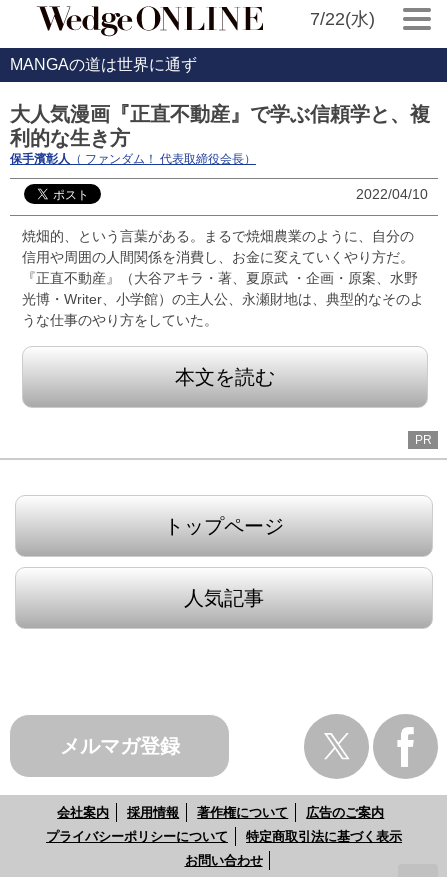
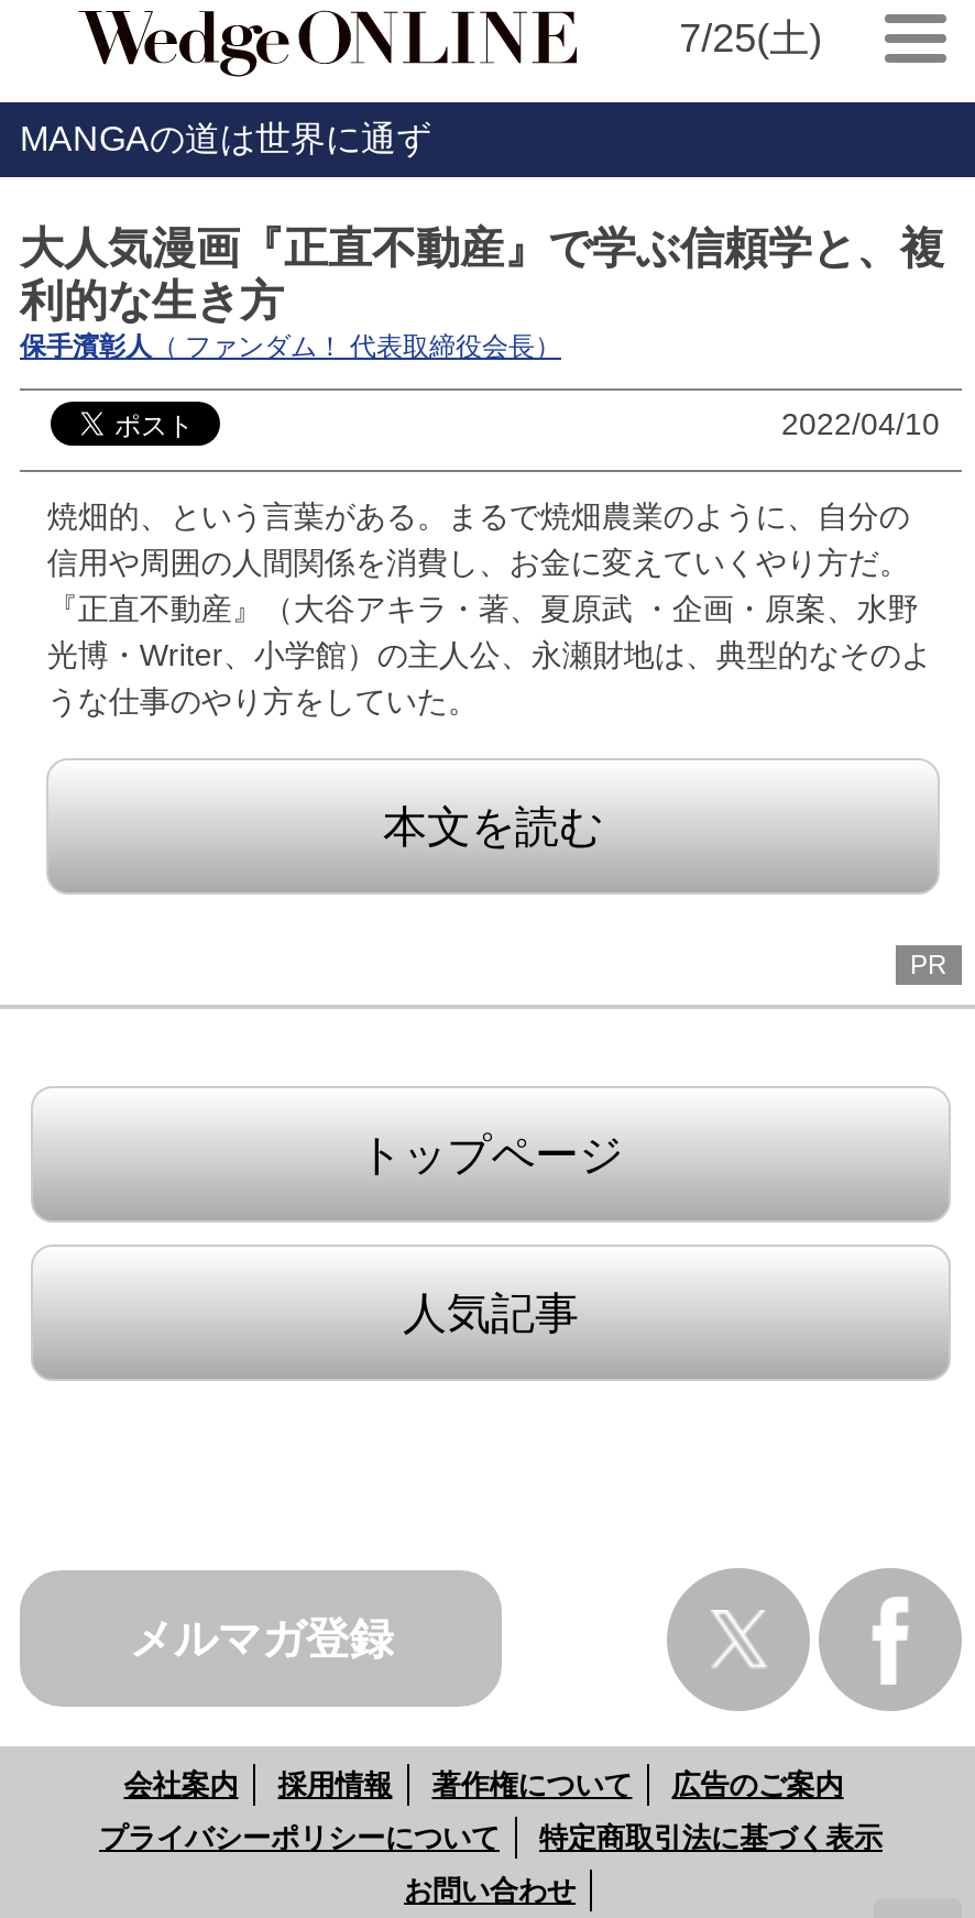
[310,9,375,29] 7/22(水) -> [679,17,822,61] 7/25(土)

